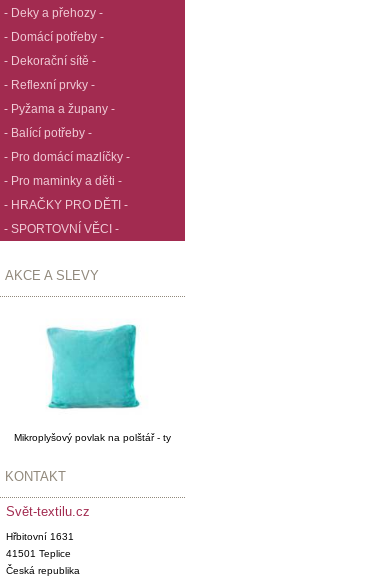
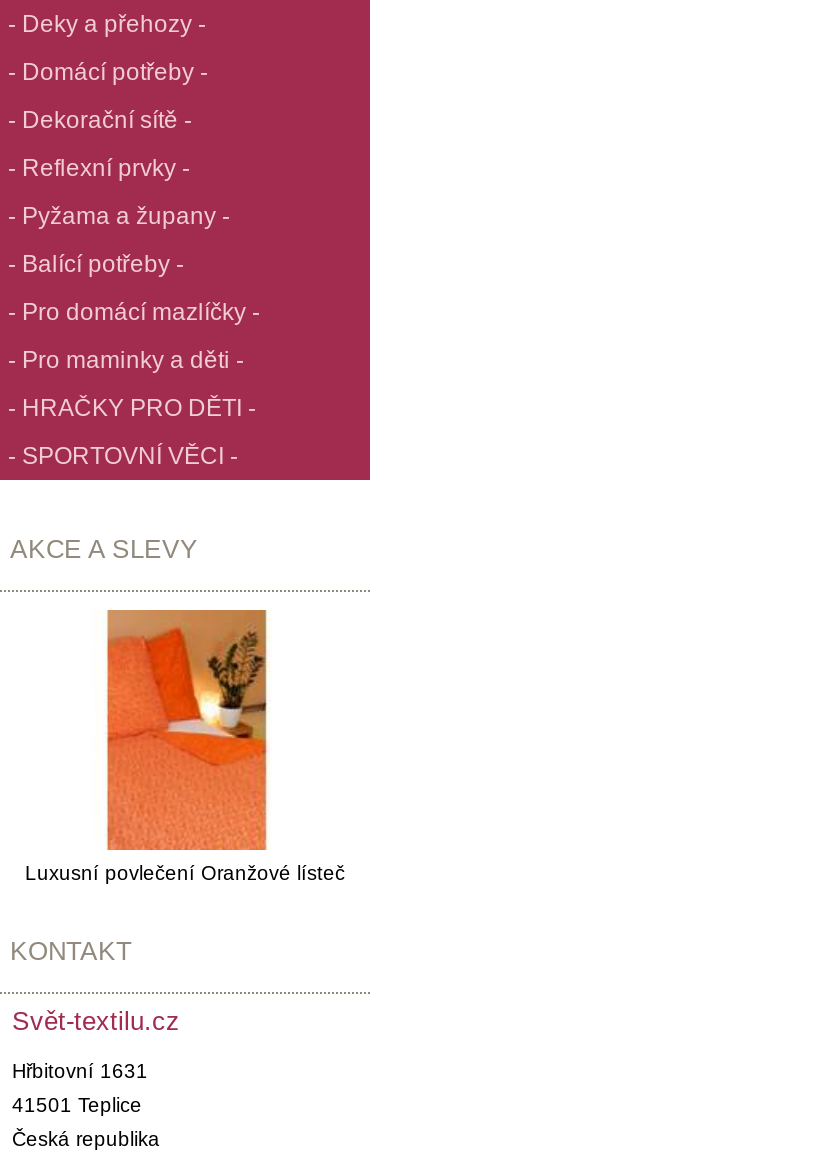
[14,306,171,443] [image] | Mikroplyšový povlak na polštář - ty -> [25,608,345,884] [image] | Luxusní povlečení Oranžové lísteč

